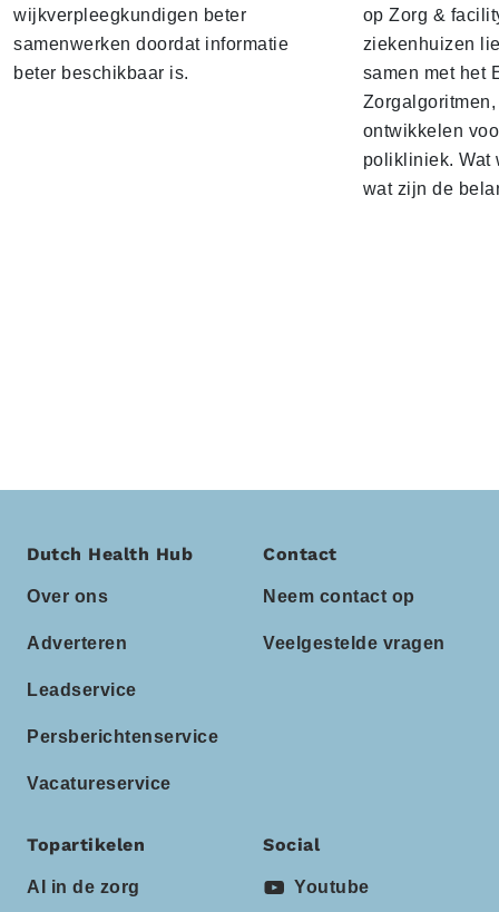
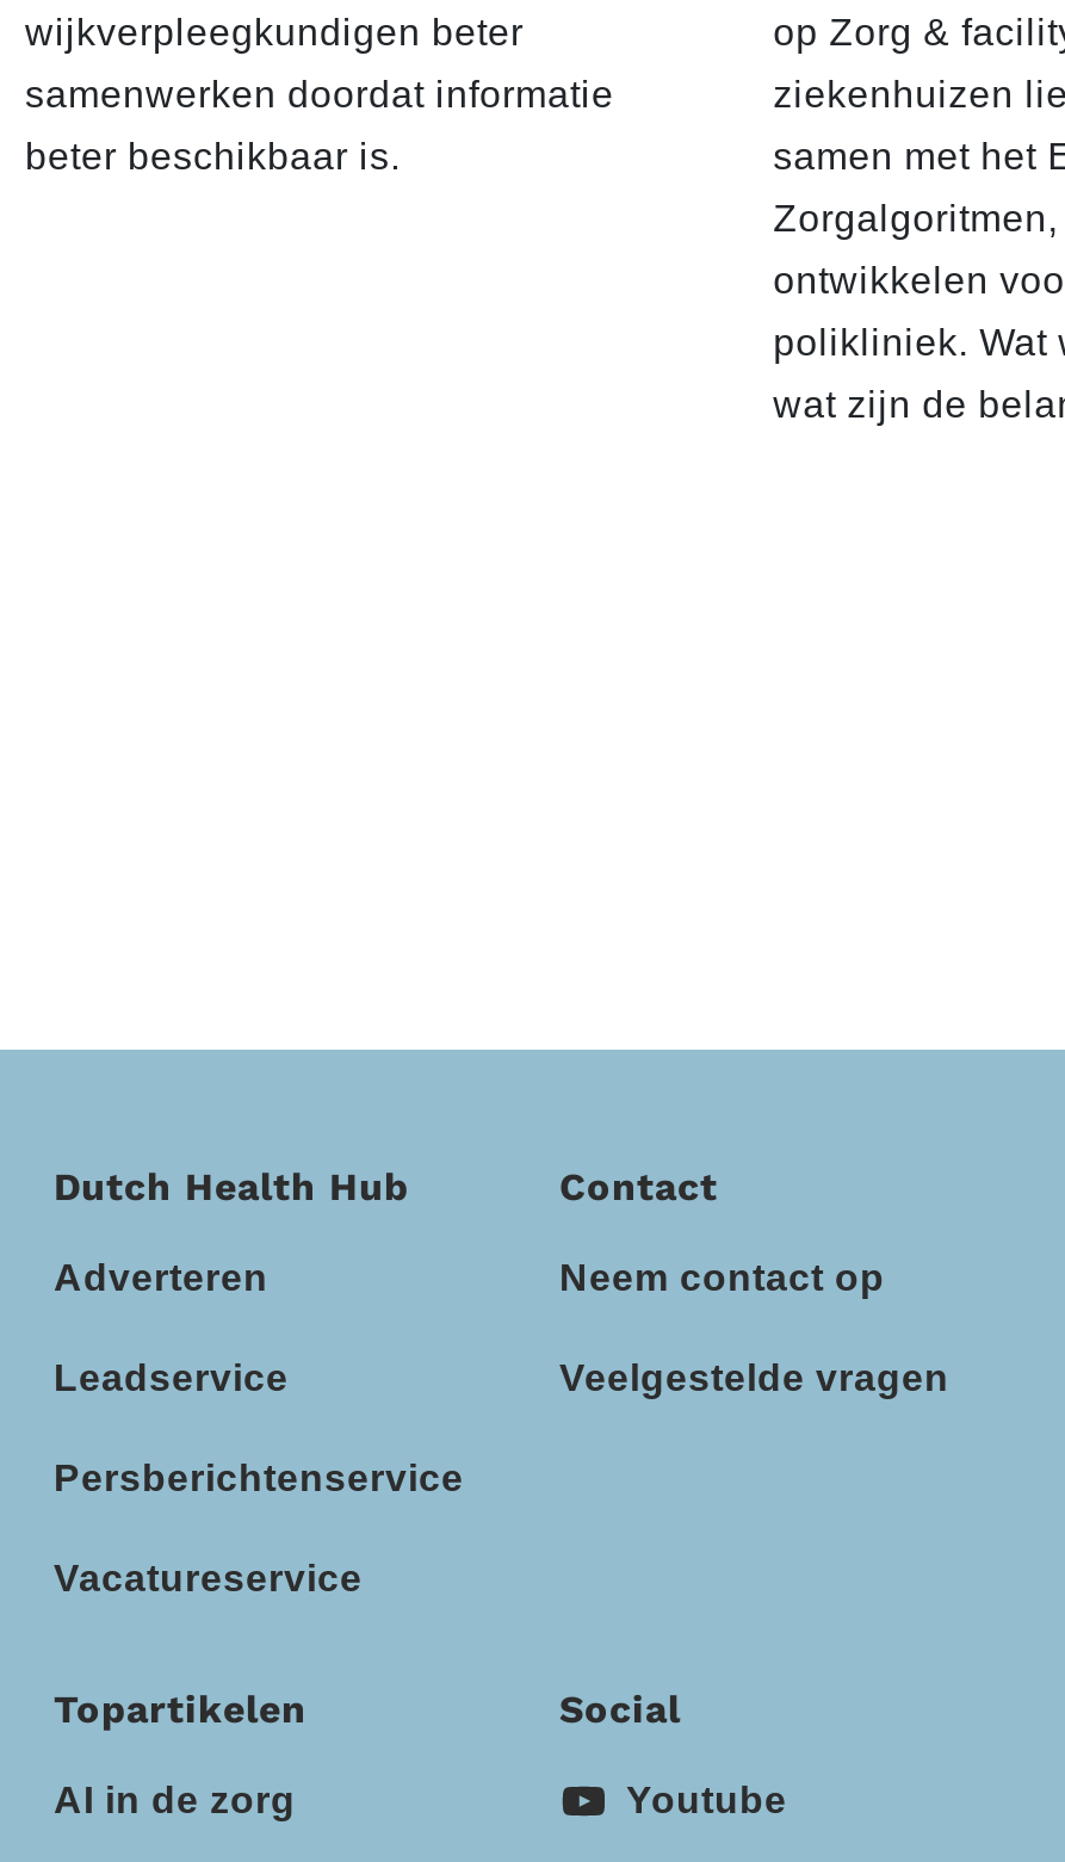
[27,587,108,606] Over ons -> none

